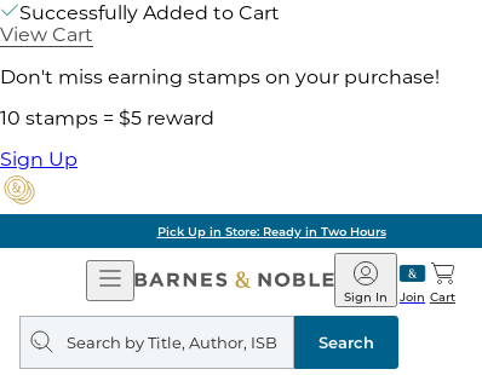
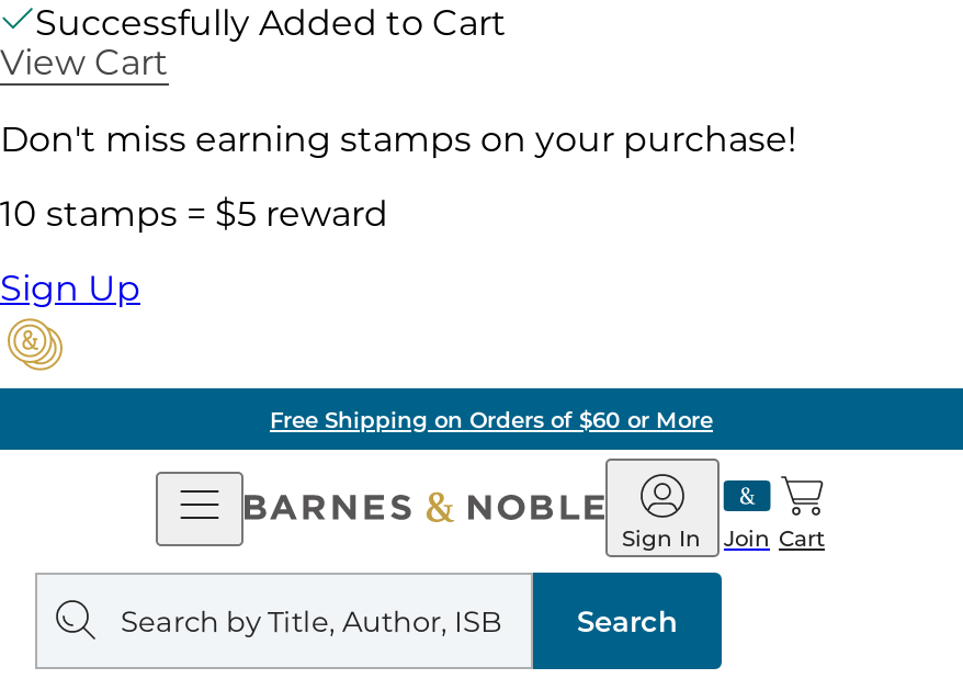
[157,223,386,239] Pick Up in Store: Ready in Two Hours -> [270,405,713,433] Free Shipping on Orders of $60 or More

